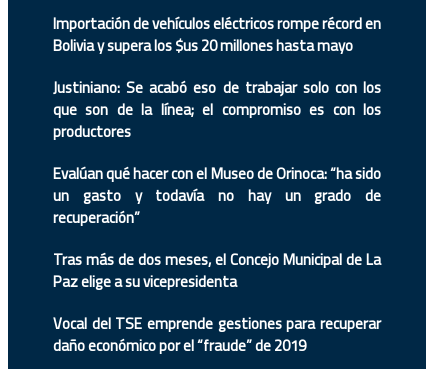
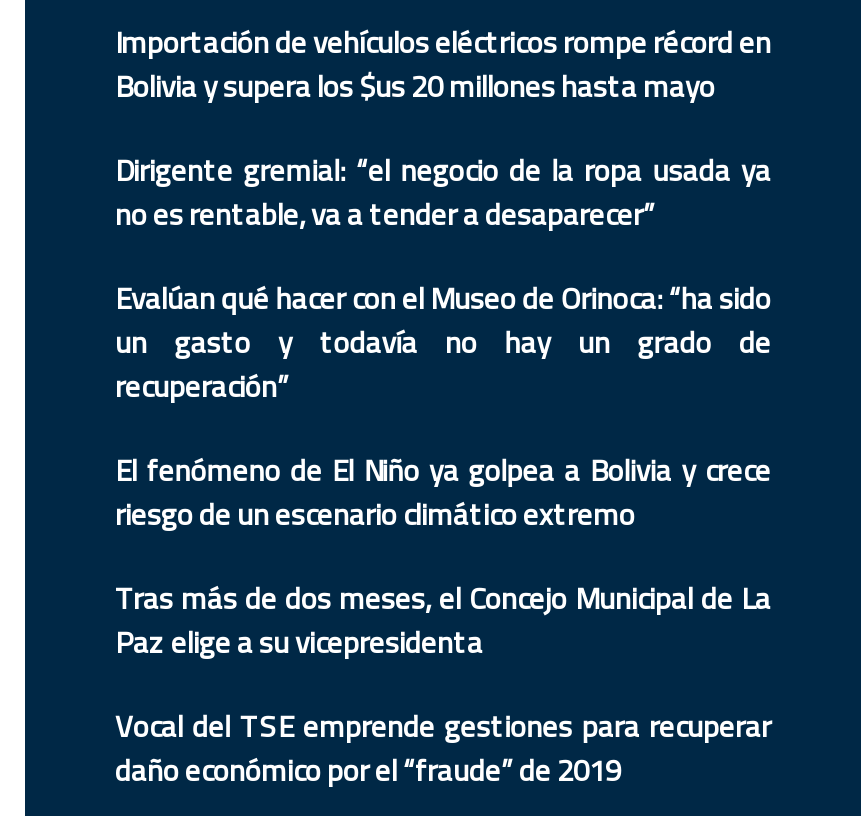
[53,73,381,146] Justiniano: Se acabó eso de trabajar solo con los | que son de la línea; el compromiso es con los | productores -> [115,142,771,244] Dirigente gremial: “el negocio de la ropa usada ya | no es rentable, va a tender a desaparecer”
moved [53,159,381,210] -> [115,270,771,372]: Evalúan qué hacer con el Museo de Orinoca: “ha sido | un gasto y todavía no hay un grado de
none -> [115,442,771,544] El fenómeno de El Niño ya golpea a Bolivia y crece | riesgo de un escenario climático extremo

